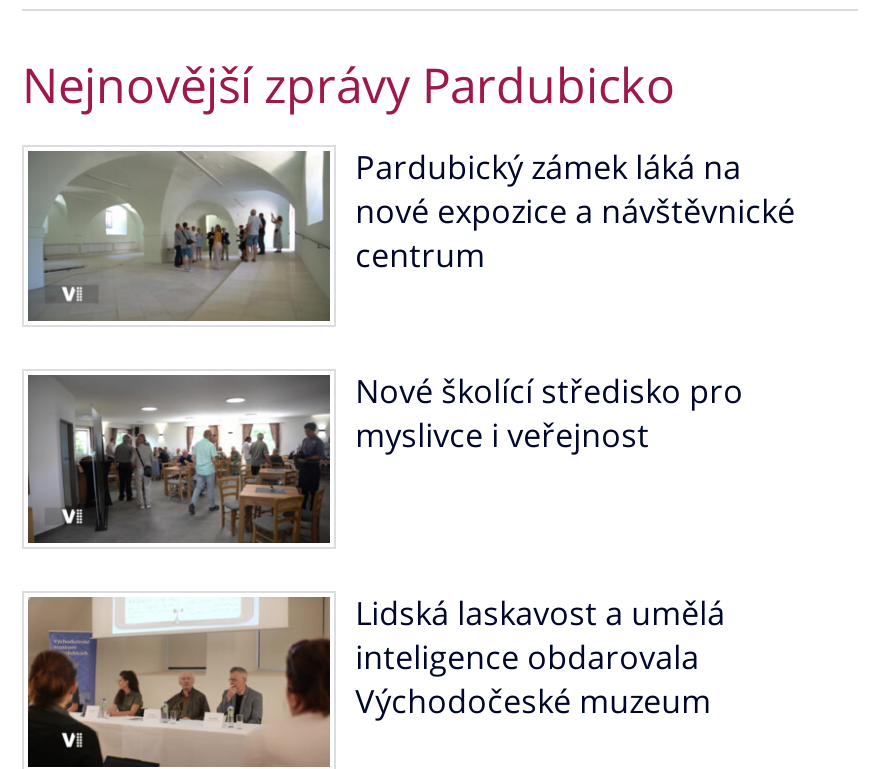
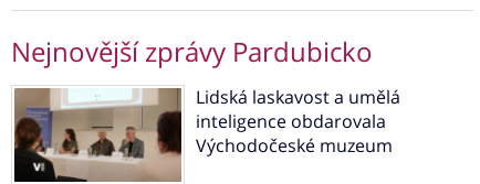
[28,146,795,457] [image] | Pardubický zámek láká na | nové expozice a návštěvnické | centrum | Nové školící středisko pro | myslivce i veřejnost -> none
[26,373,332,545] [image] -> none

